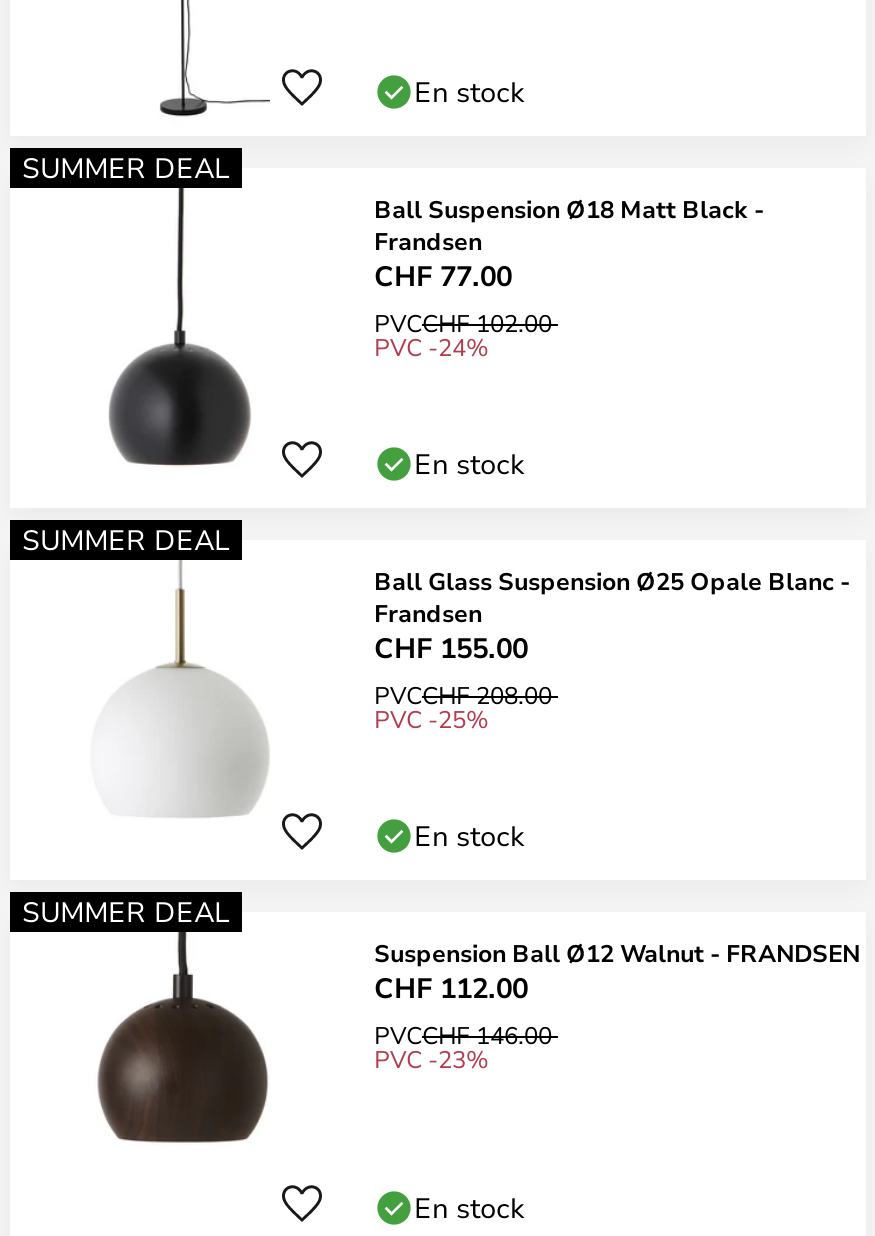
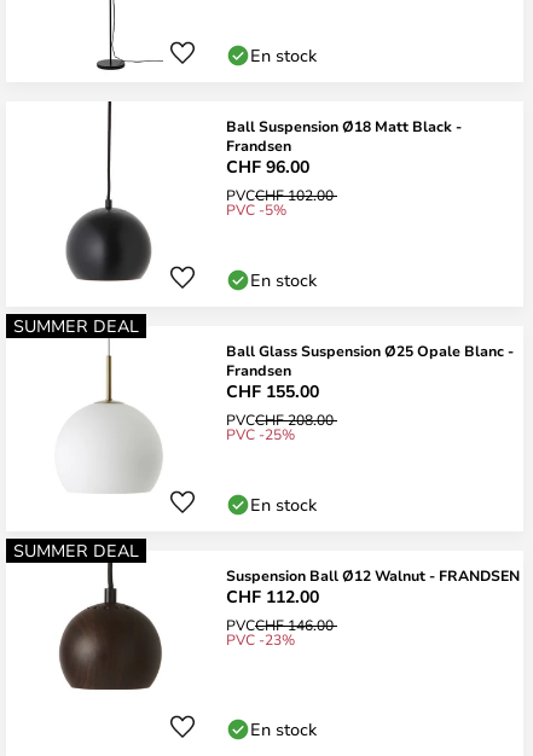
[22,148,230,186] SUMMER DEAL -> none
[374,256,520,294] CHF 77.00 -> [226,155,314,178] CHF 96.00
[374,330,488,362] PVC -24% -> [226,199,286,219] PVC -5%

